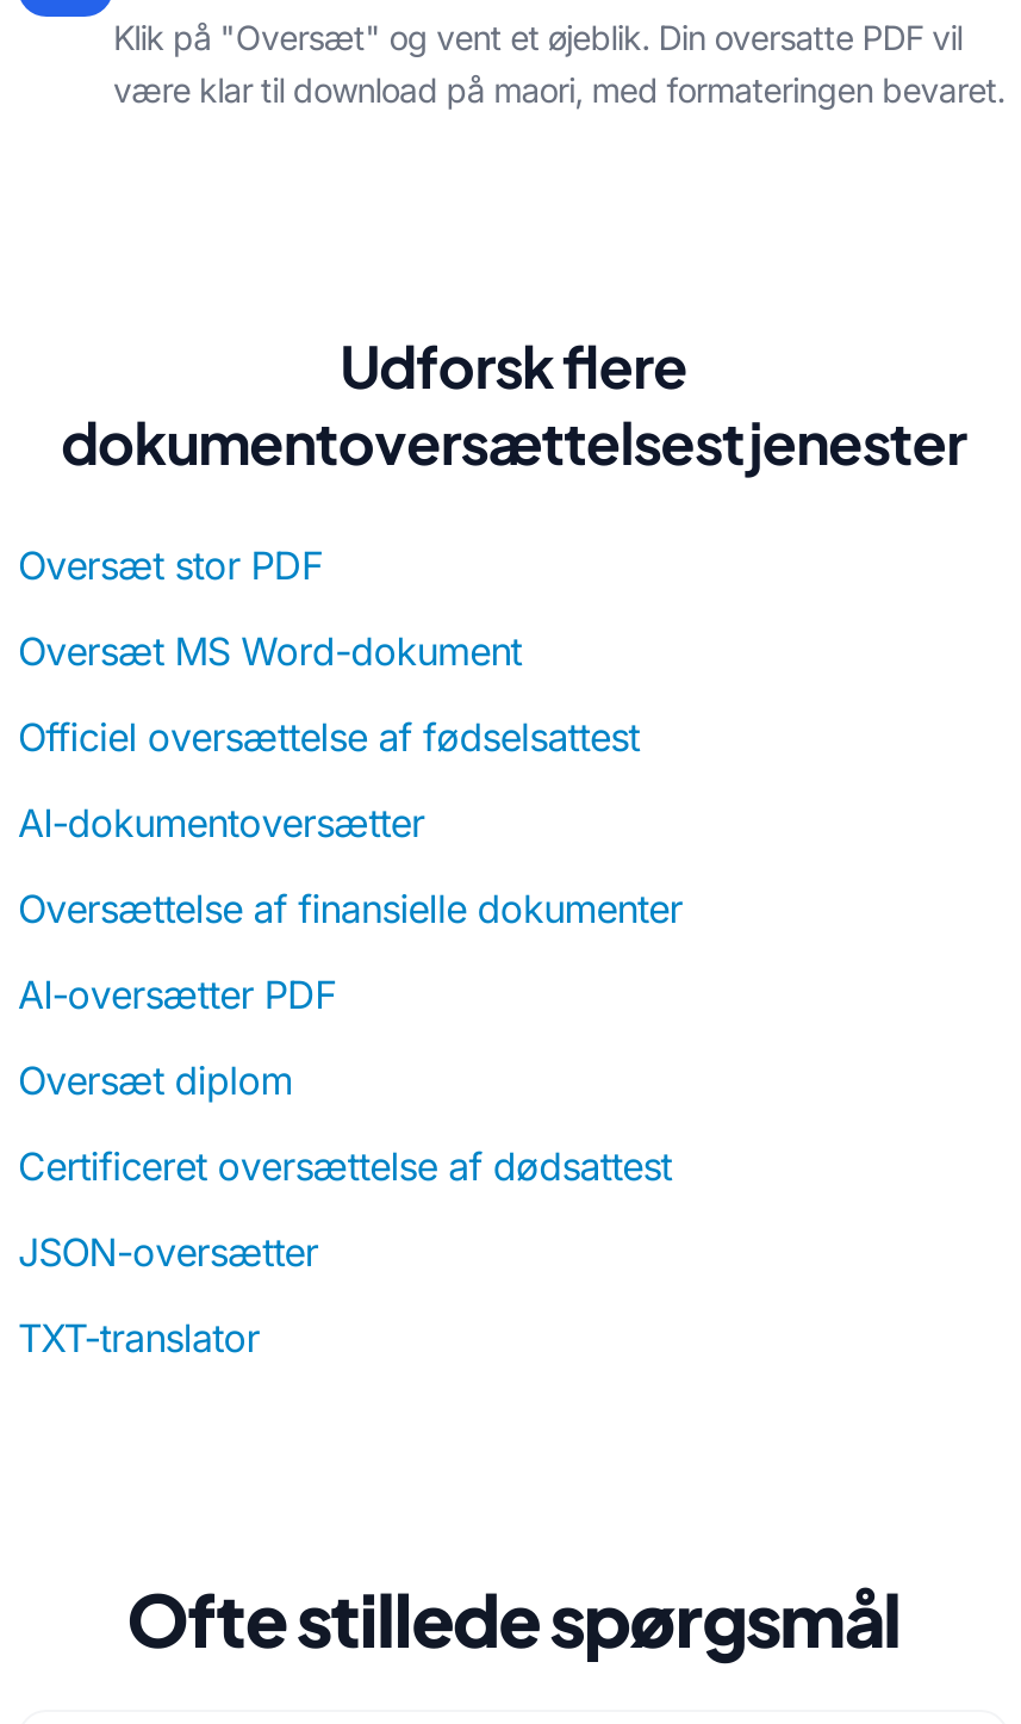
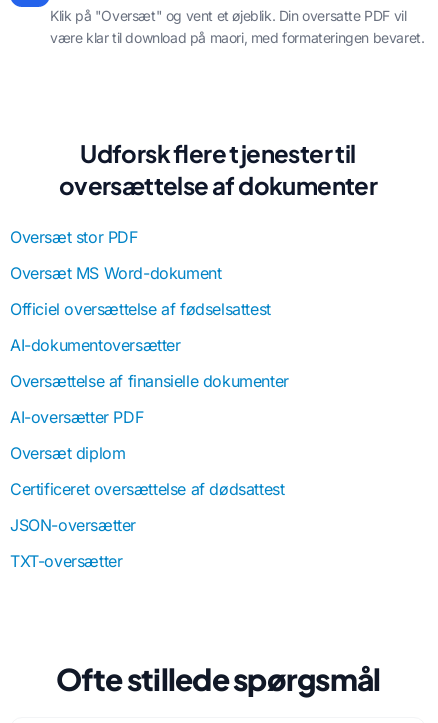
[61,329,966,477] Udforsk flere | dokumentoversættelsestjenester -> [59,138,377,200] Udforsk flere tjenester til | oversættelse af dokumenter
[18,1314,259,1362] TXT-translator -> [10,551,122,571] TXT-oversætter

